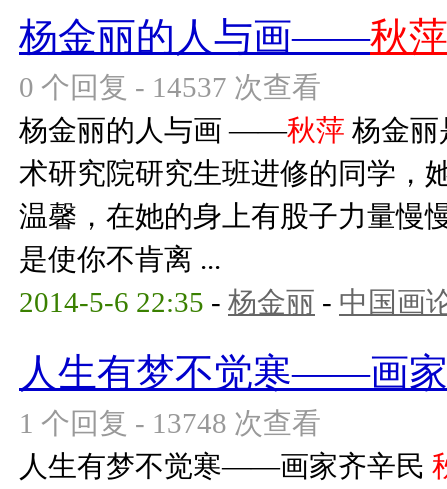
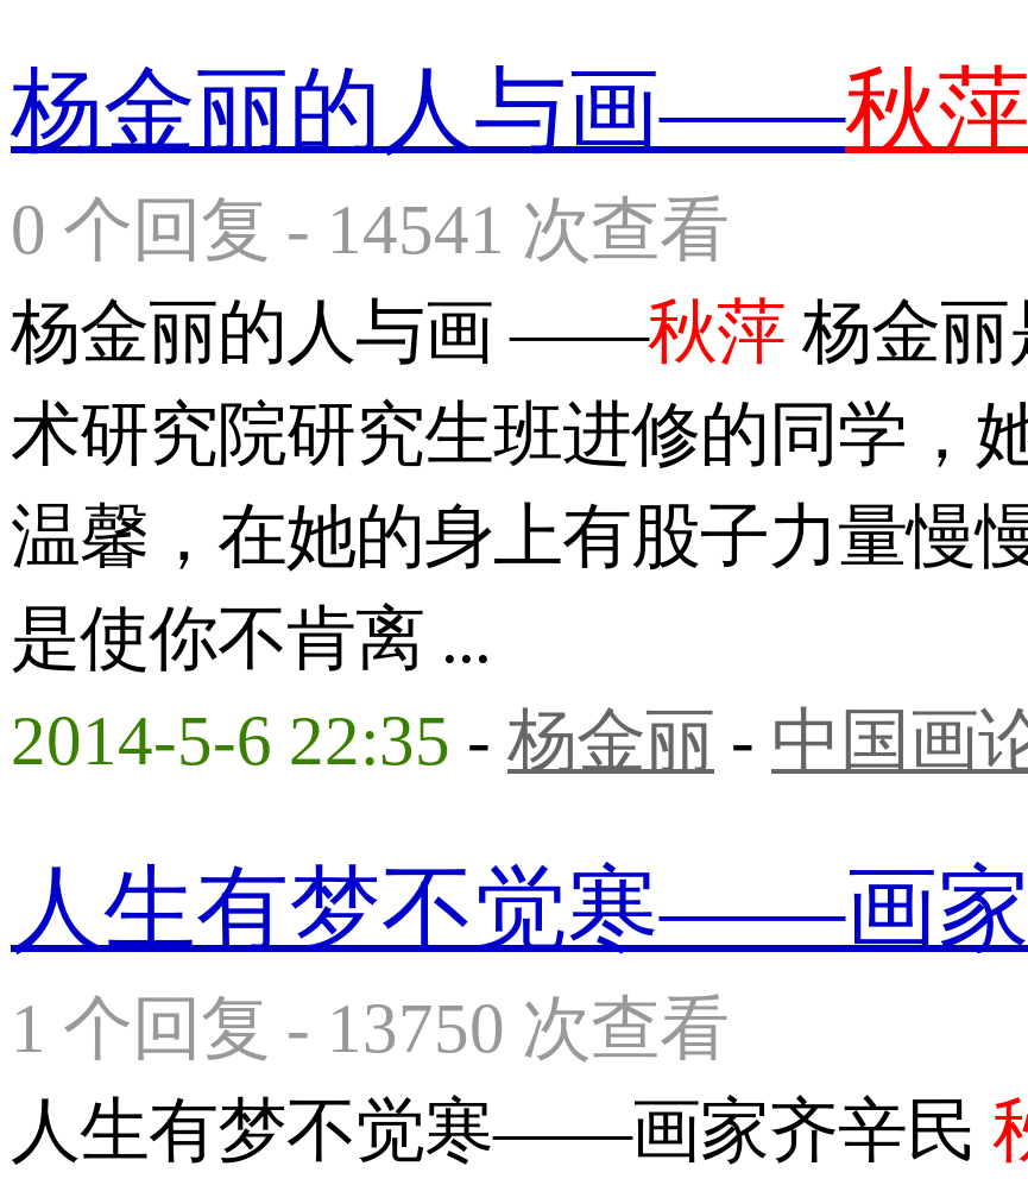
[19,71,321,103] 0 个回复 - 14537 次查看 -> [11,191,729,267] 0 个回复 - 14541 次查看
[19,407,321,439] 1 个回复 - 13748 次查看 -> [11,990,729,1066] 1 个回复 - 13750 次查看

